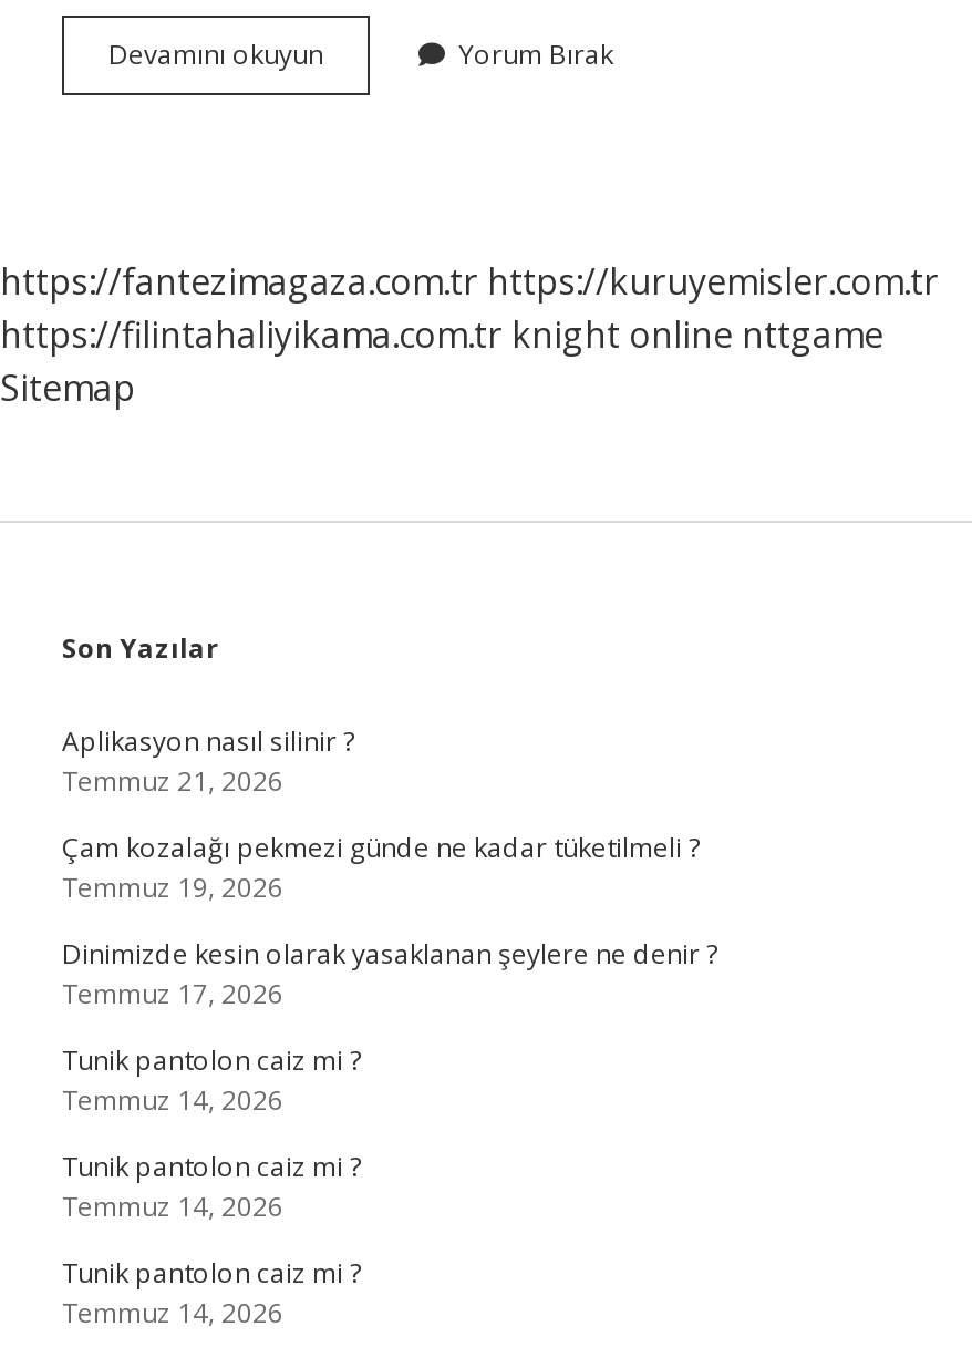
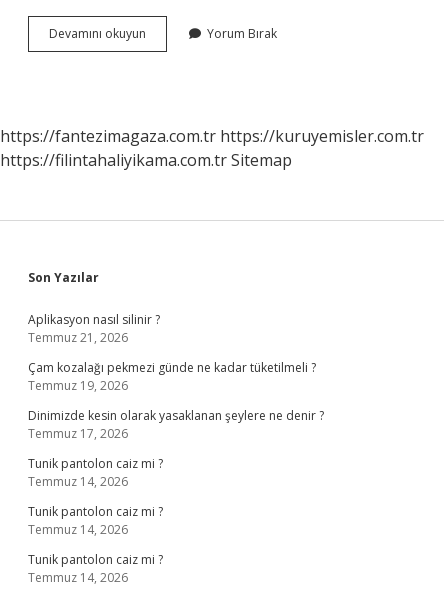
[0,310,883,412] https://filintahaliyikama.com.tr knight online nttgame | Sitemap -> [0,149,292,171] https://filintahaliyikama.com.tr Sitemap

